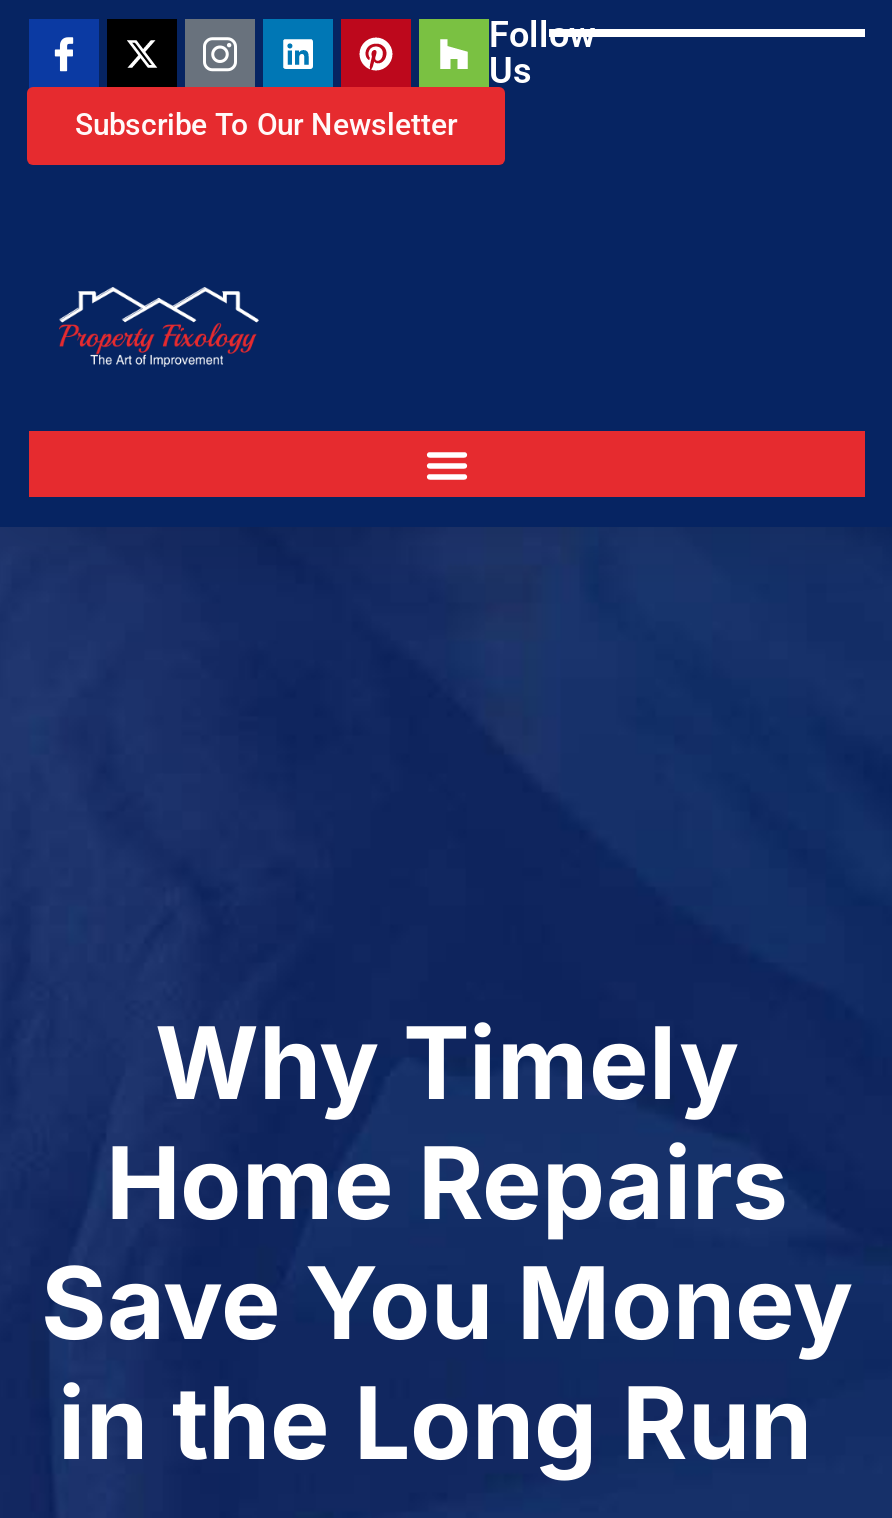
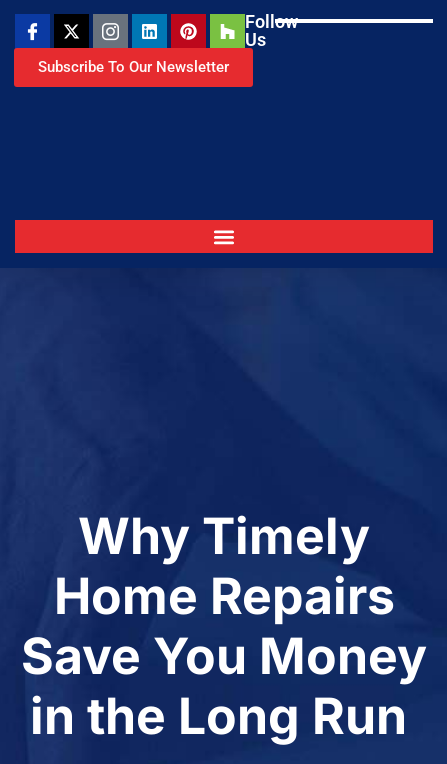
[59,285,259,367] [image] -> none

